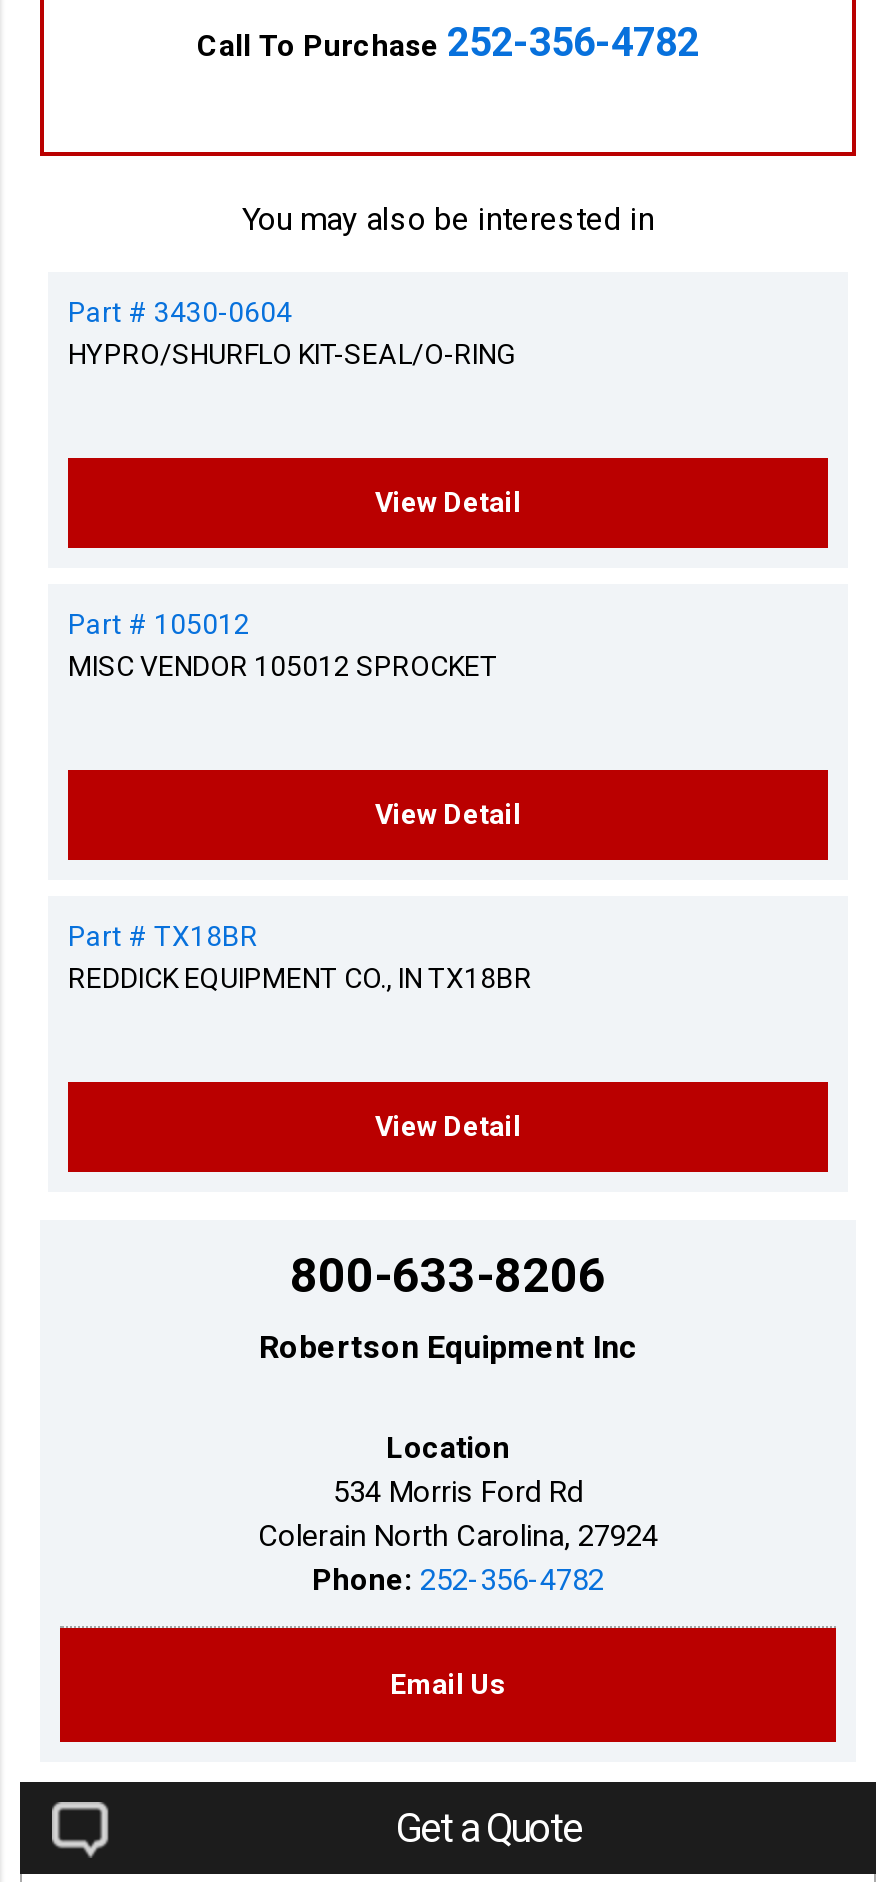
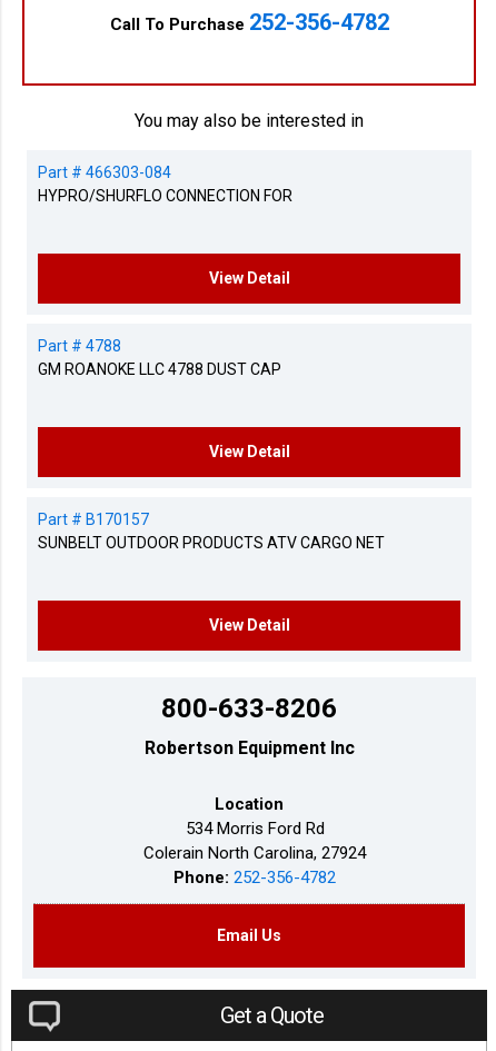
[68,297,514,371] Part # 3430-0604 | HYPRO/SHURFLO KIT-SEAL/O-RING -> [38,164,292,205] Part # 466303-084 | HYPRO/SHURFLO CONNECTION FOR
[68,609,498,683] Part # 105012 | MISC VENDOR 105012 SPROCKET -> [38,337,281,379] Part # 4788 | GM ROANOKE LLC 4788 DUST CAP
[68,921,532,995] Part # TX18BR | REDDICK EQUIPMENT CO., IN TX18BR -> [38,511,385,552] Part # B170157 | SUNBELT OUTDOOR PRODUCTS ATV CARGO NET

